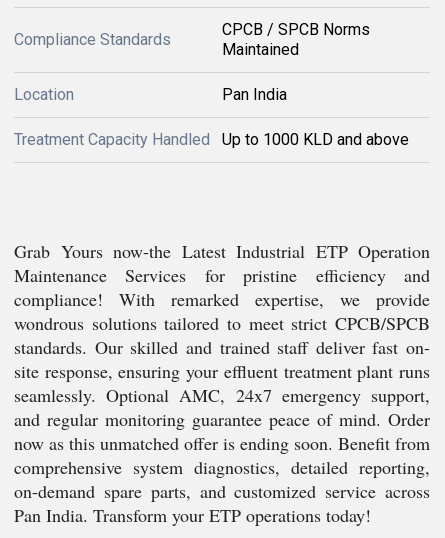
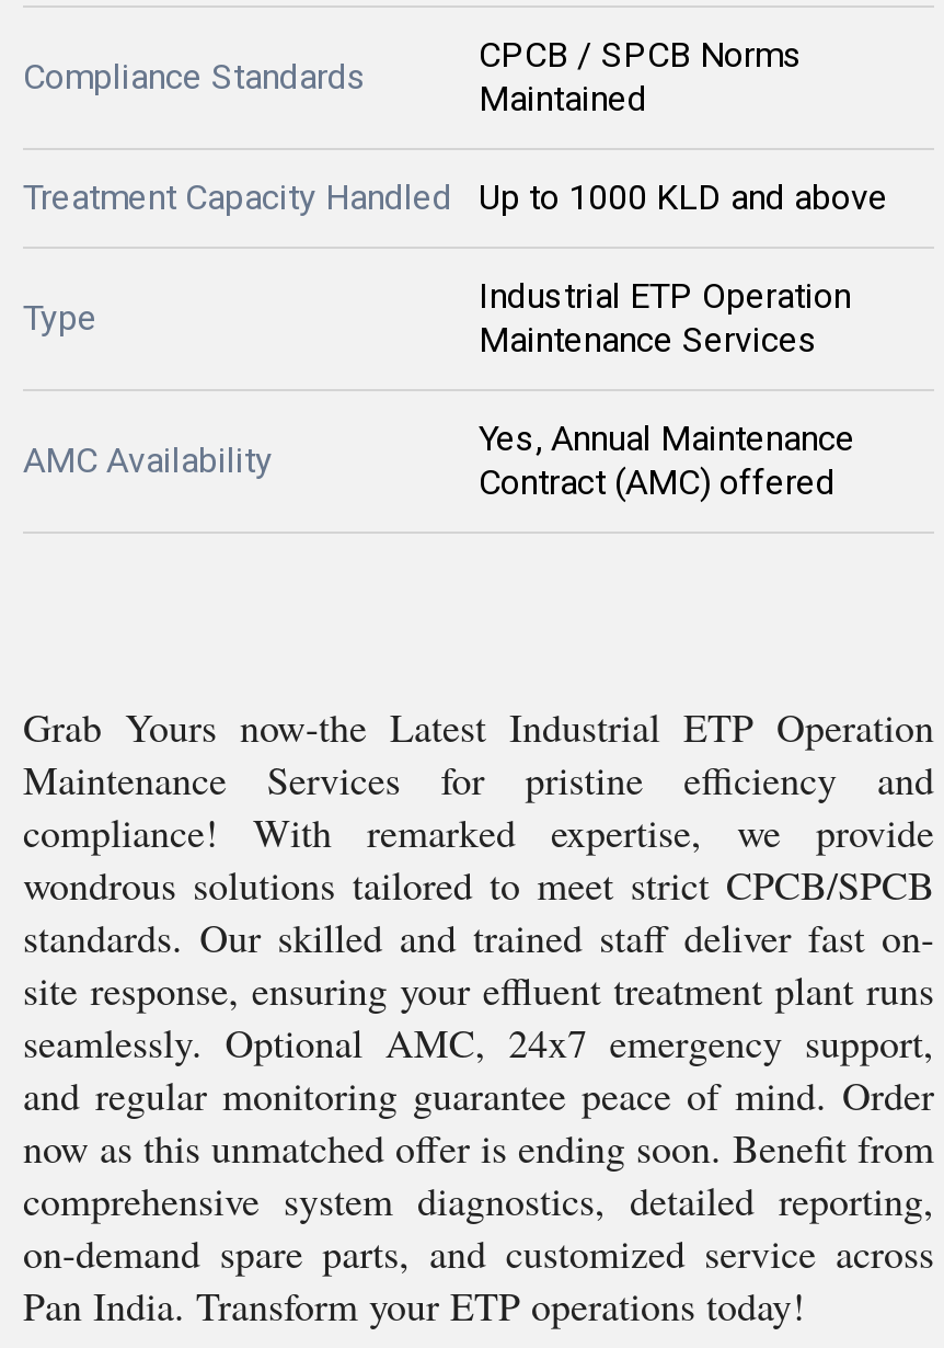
[14,85,287,104] Location | Pan India -> none
moved [14,130,409,149] -> [23,176,888,218]: Treatment Capacity Handled | Up to 1000 KLD and above
none -> [23,297,97,339] Type
none -> [23,275,851,481] Industrial ETP Operation | Maintenance Services | AMC Availability
none -> [479,418,855,503] Yes, Annual Maintenance | Contract (AMC) offered

